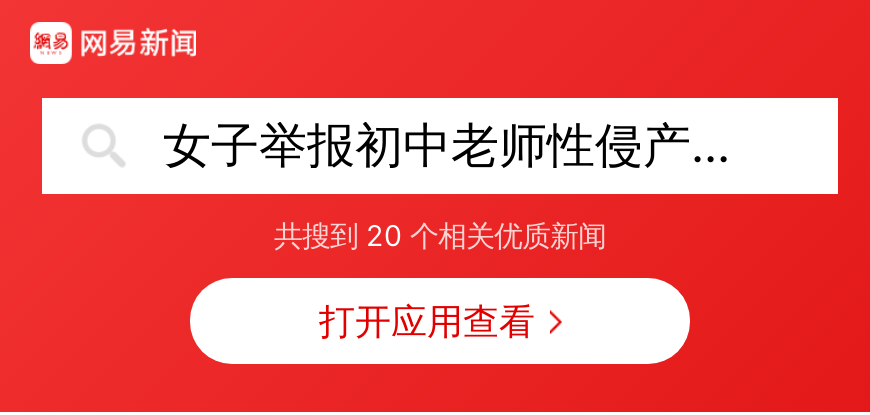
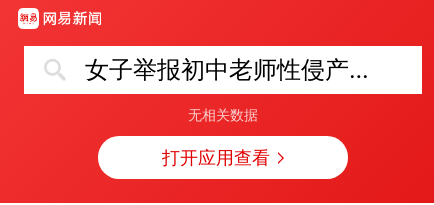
[274,218,606,252] 共搜到20个相关优质新闻 -> [188,106,258,123] 无相关数据

